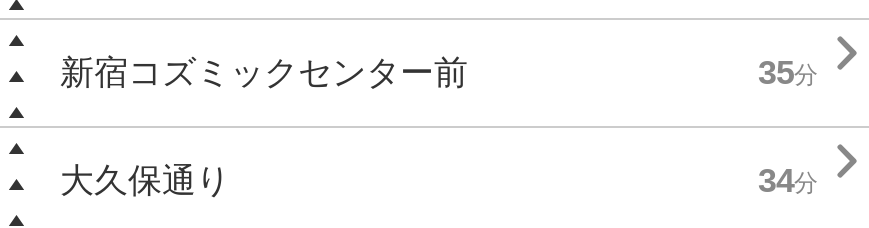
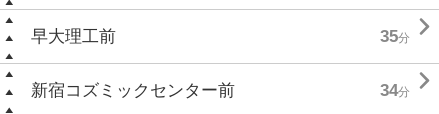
moved [60,54,468,92] -> [31,81,235,100]: 新宿コズミックセンター前
none -> [31,27,116,46] 早大理工前
[60,162,230,200] 大久保通り -> none

